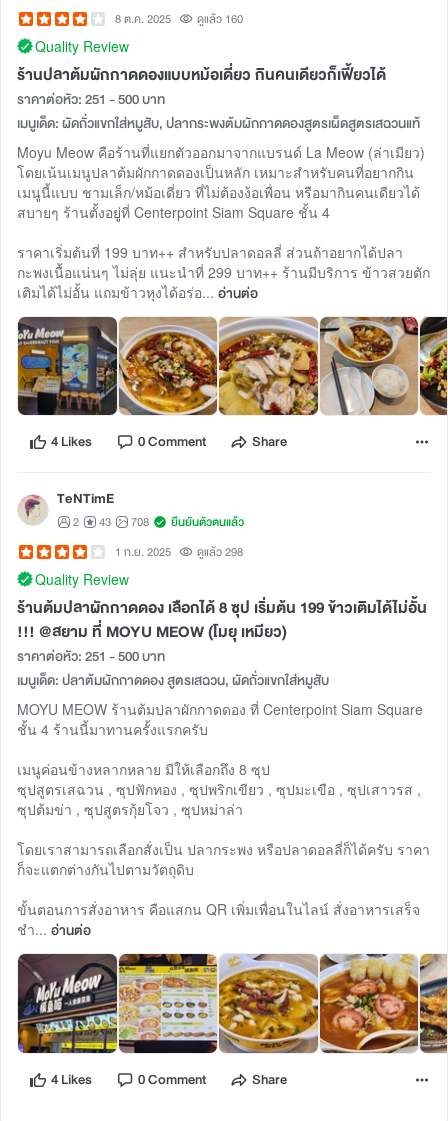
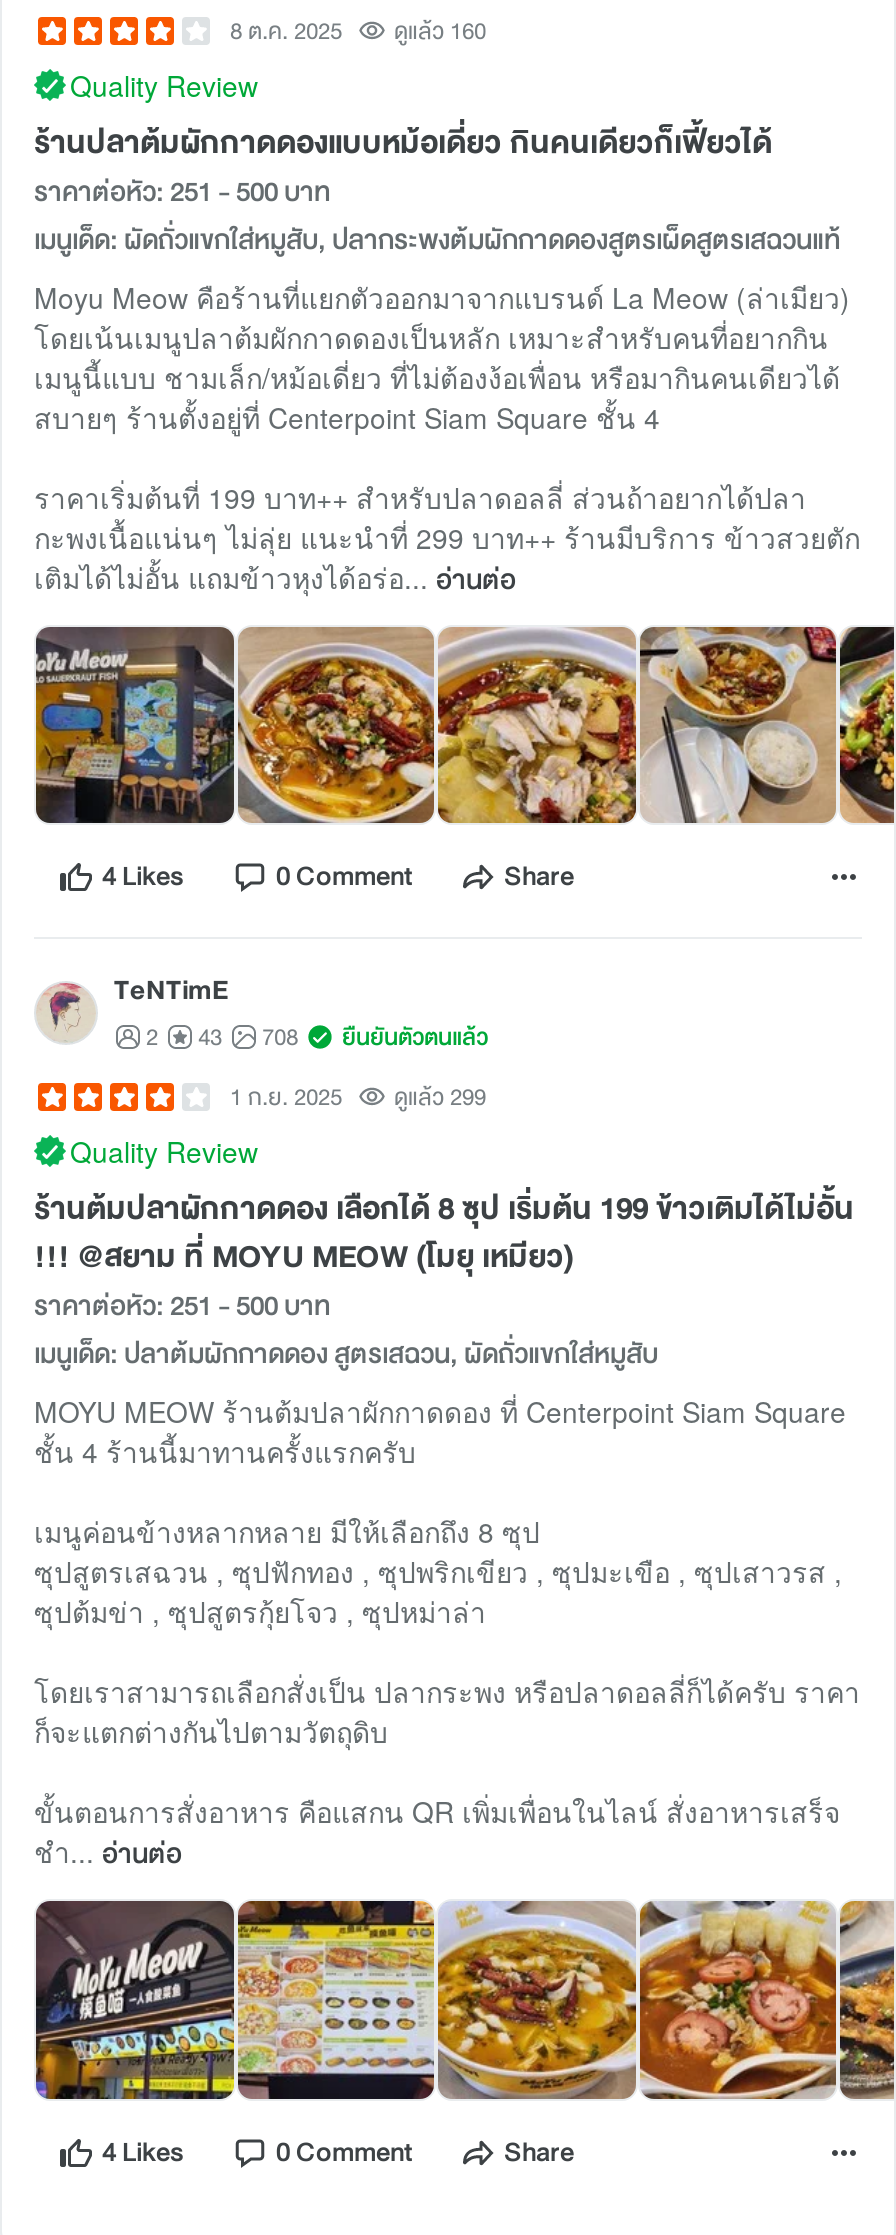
[115,543,243,561] 1 ก.ย. 2025 ดูแล้ว 298 -> [230,1079,486,1115] 1 ก.ย. 2025 ดูแล้ว 299

